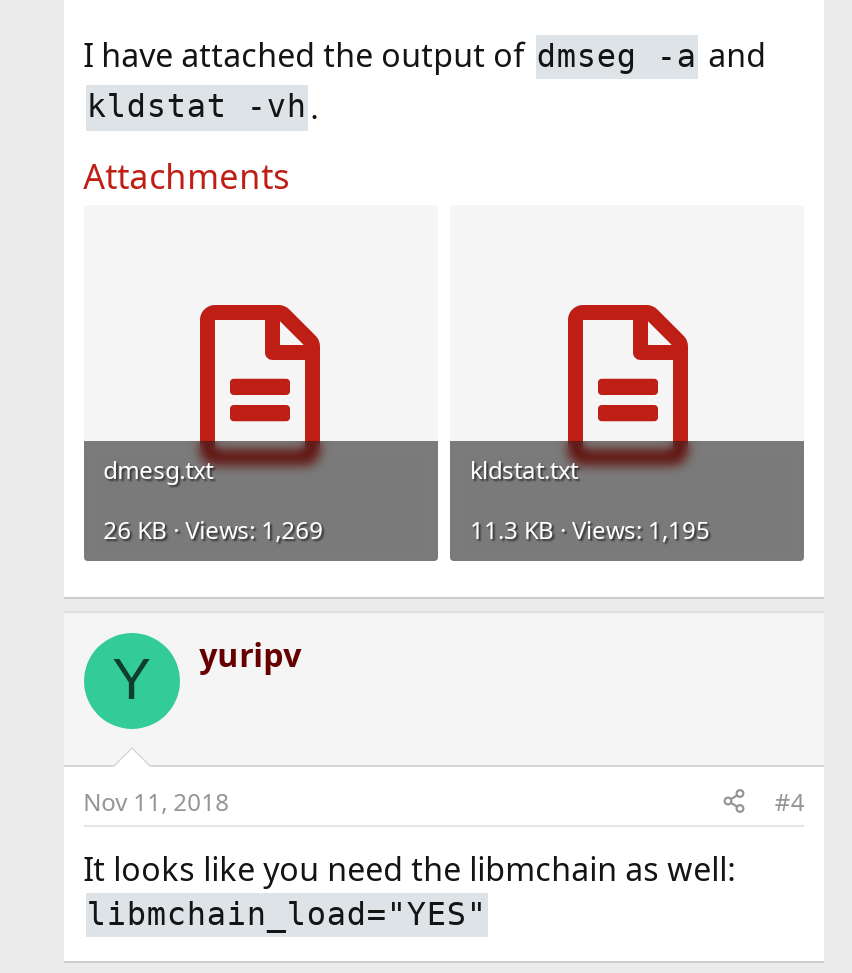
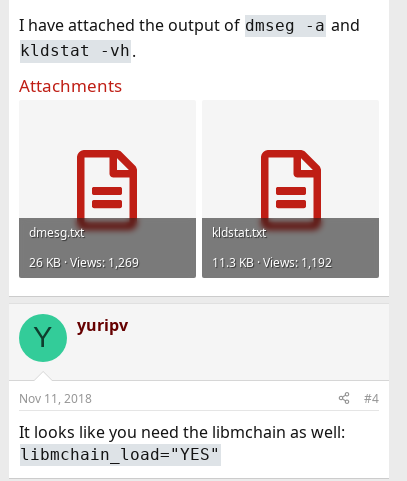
[470,512,710,546] 11.3 KB · Views: 1,195 -> [212,253,332,270] 11.3 KB · Views: 1,192

